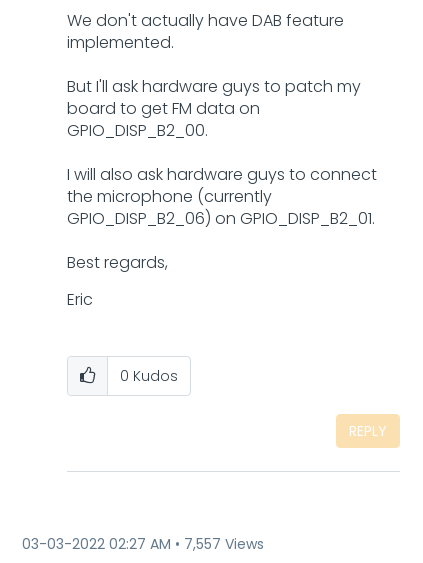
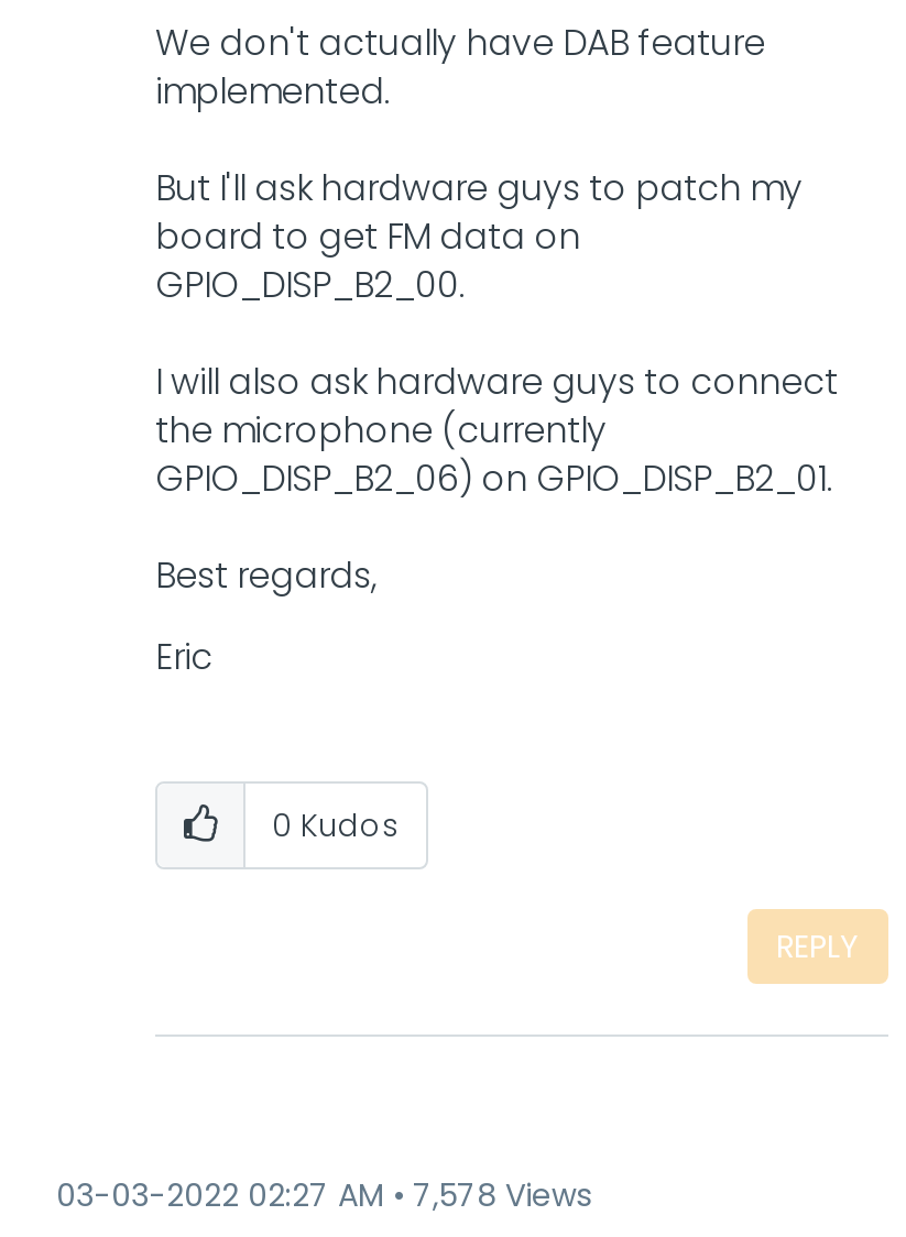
[22,534,264,554] 03-03-2022 02:27 AM 7,557 Views -> [56,1174,591,1218] 03-03-2022 02:27 AM 7,578 Views

